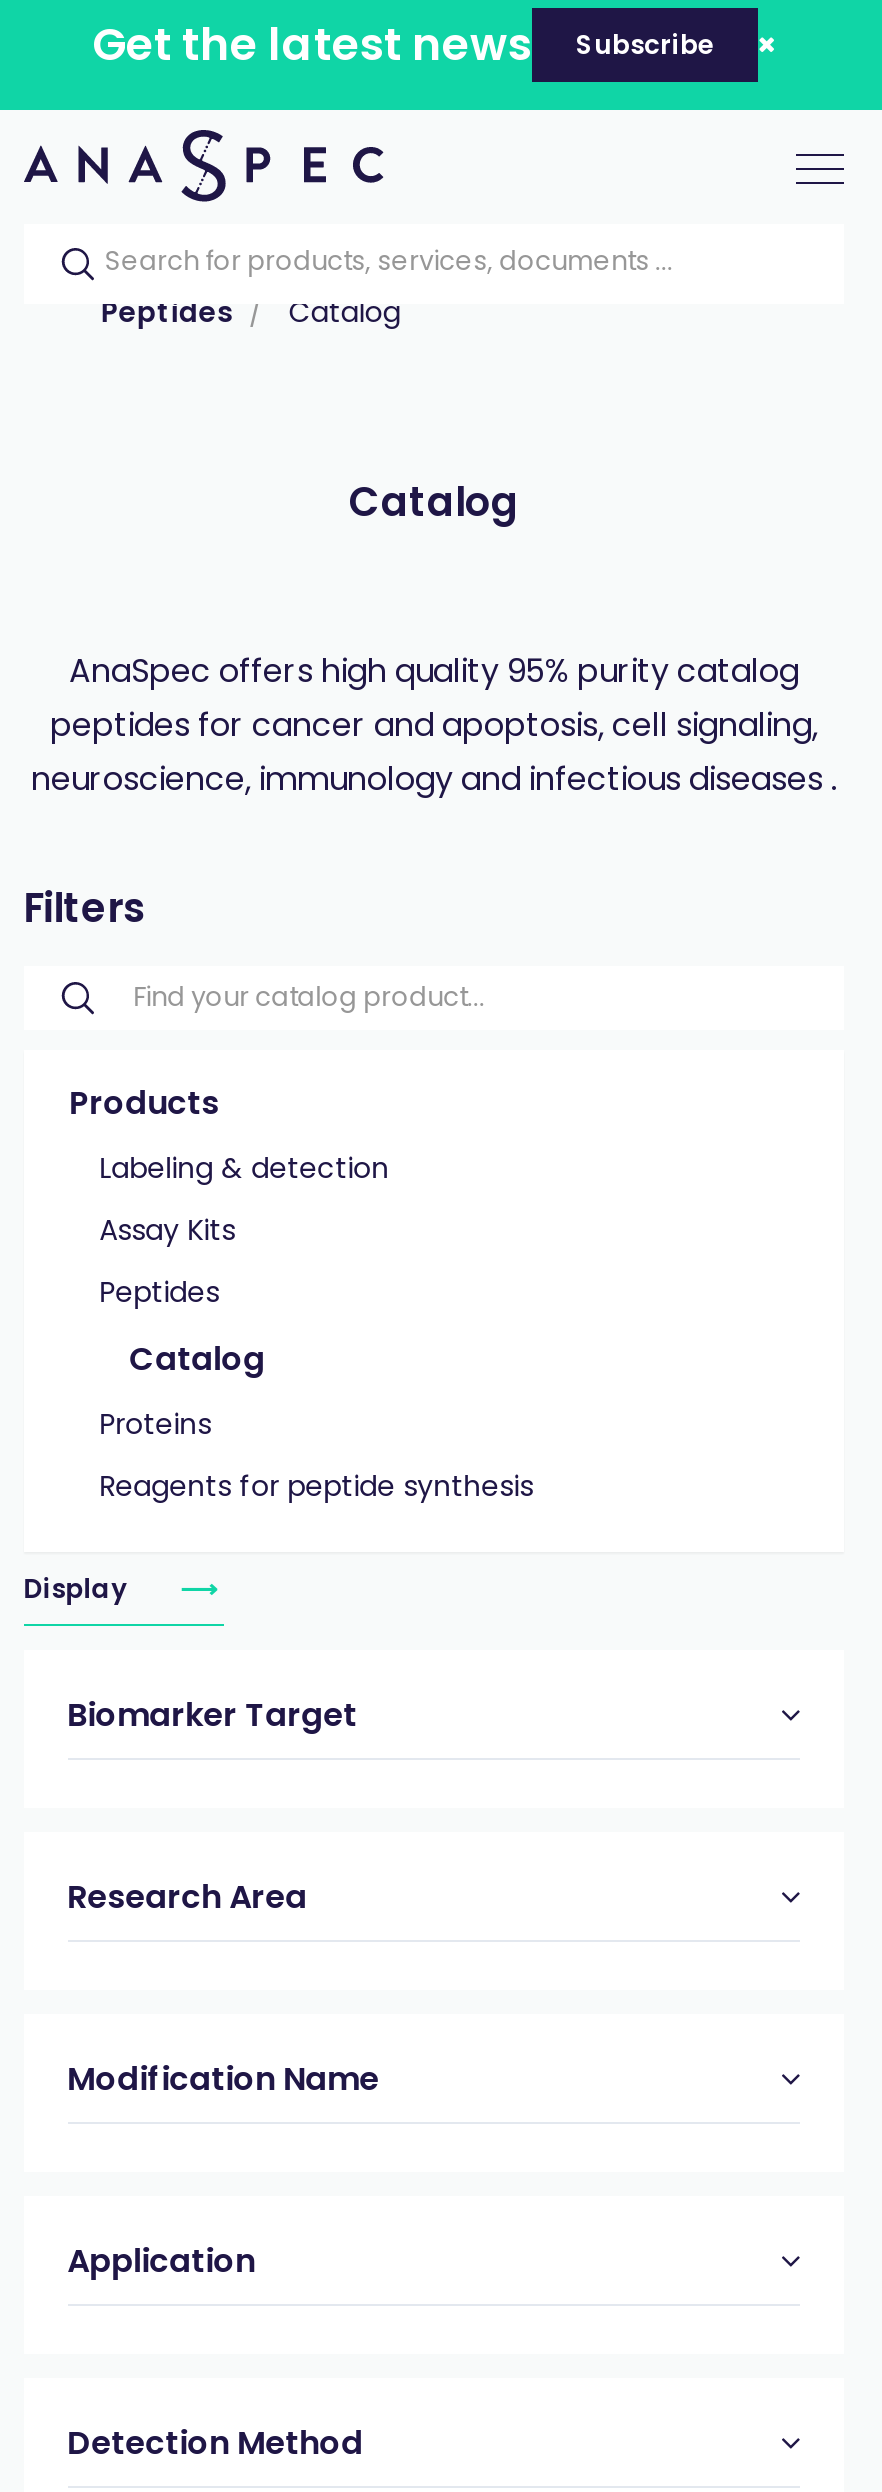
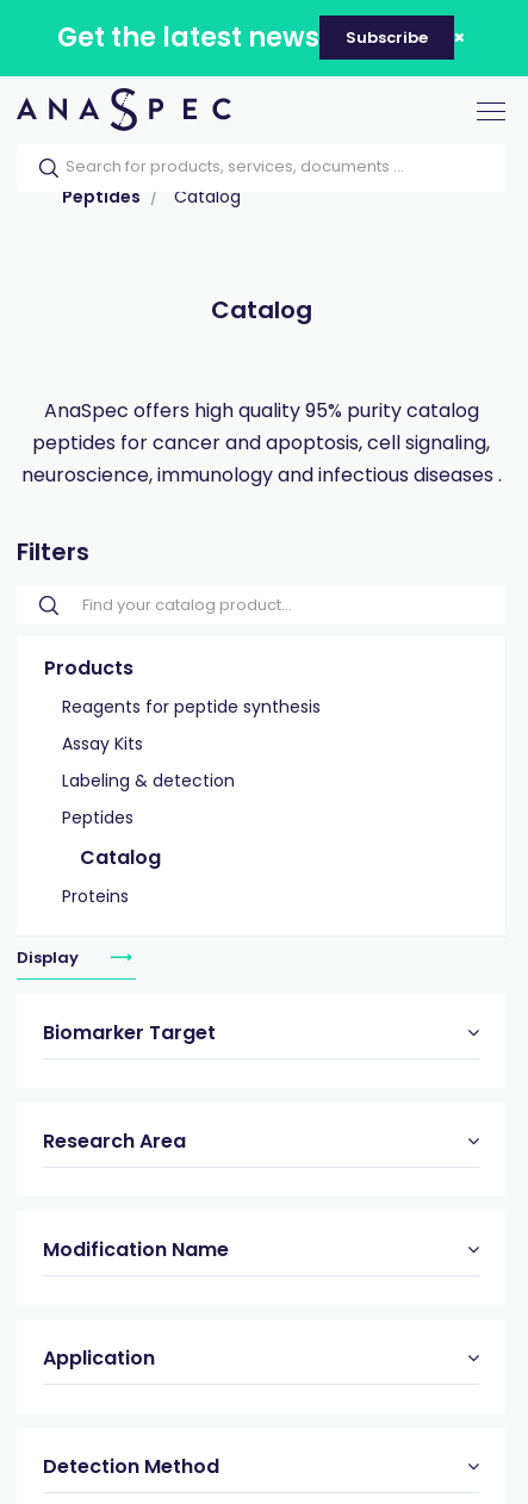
moved [99,1148,389,1188] -> [62,769,234,793]: Labeling & detection
moved [99,1272,265,1444] -> [62,806,161,908]: Peptides | Catalog | Proteins
moved [99,1466,533,1506] -> [62,695,320,719]: Reagents for peptide synthesis

